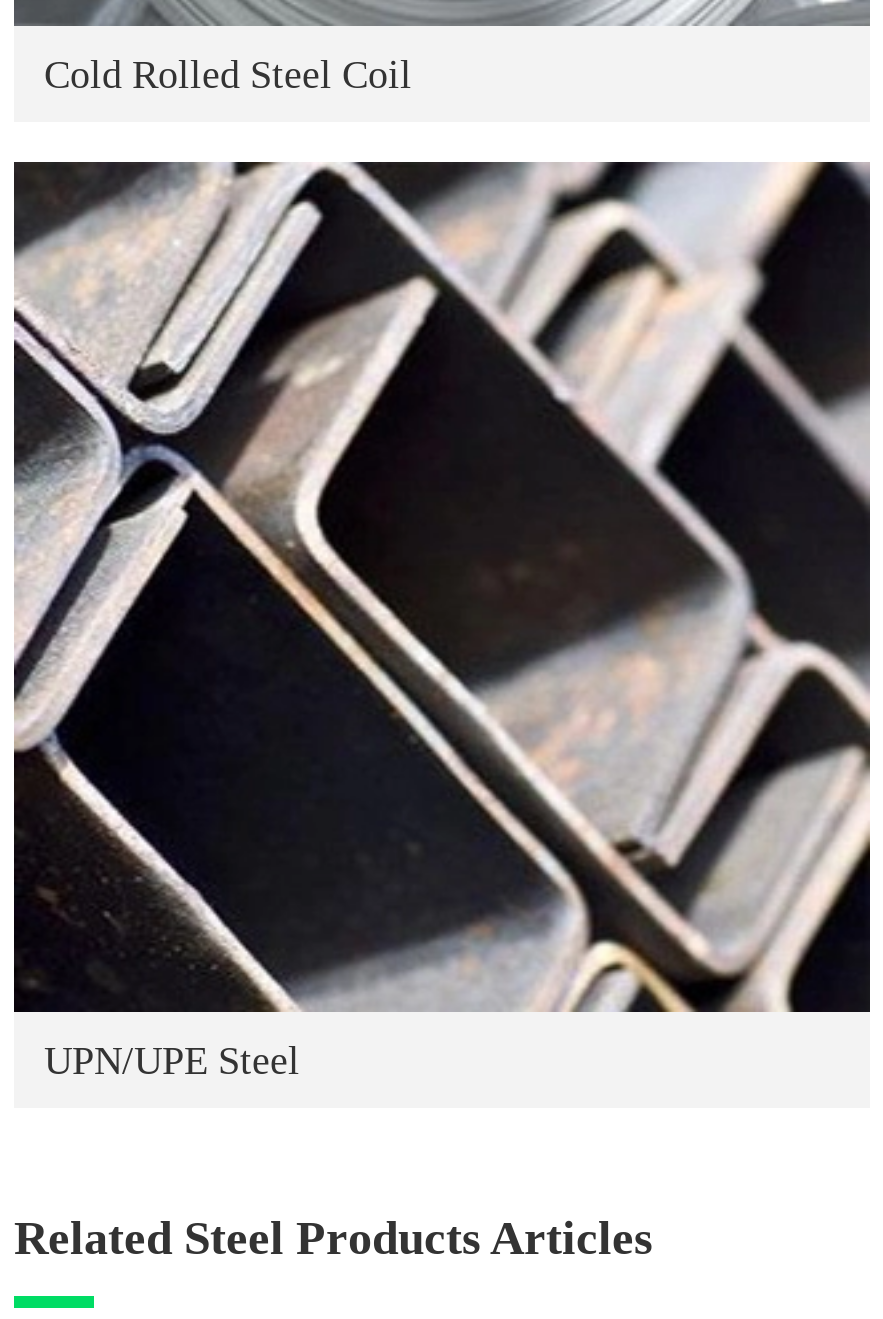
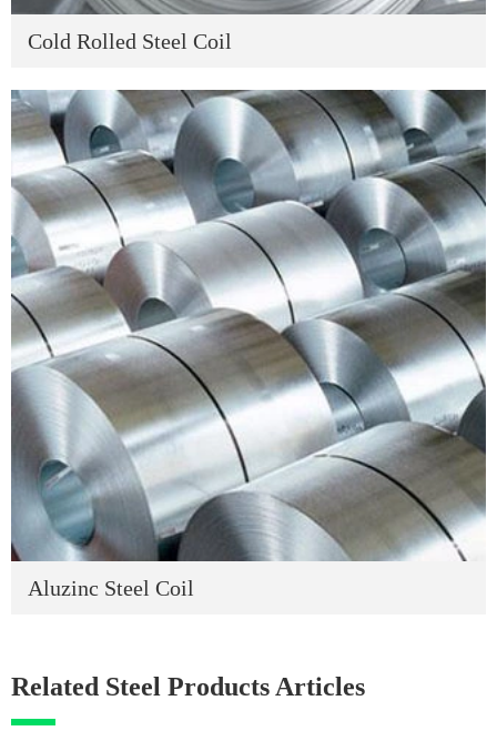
[12,160,872,1083] [image] | UPN/UPE Steel -> [10,89,487,601] [image] | Aluzinc Steel Coil

